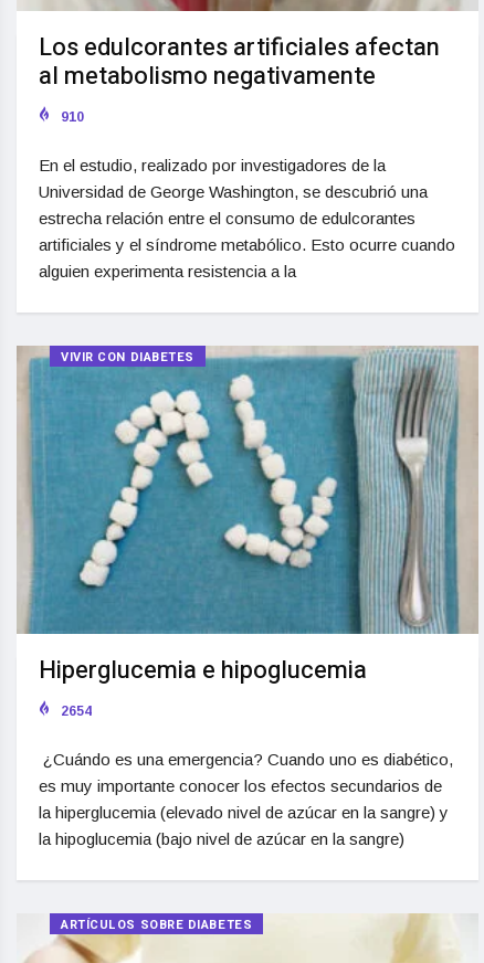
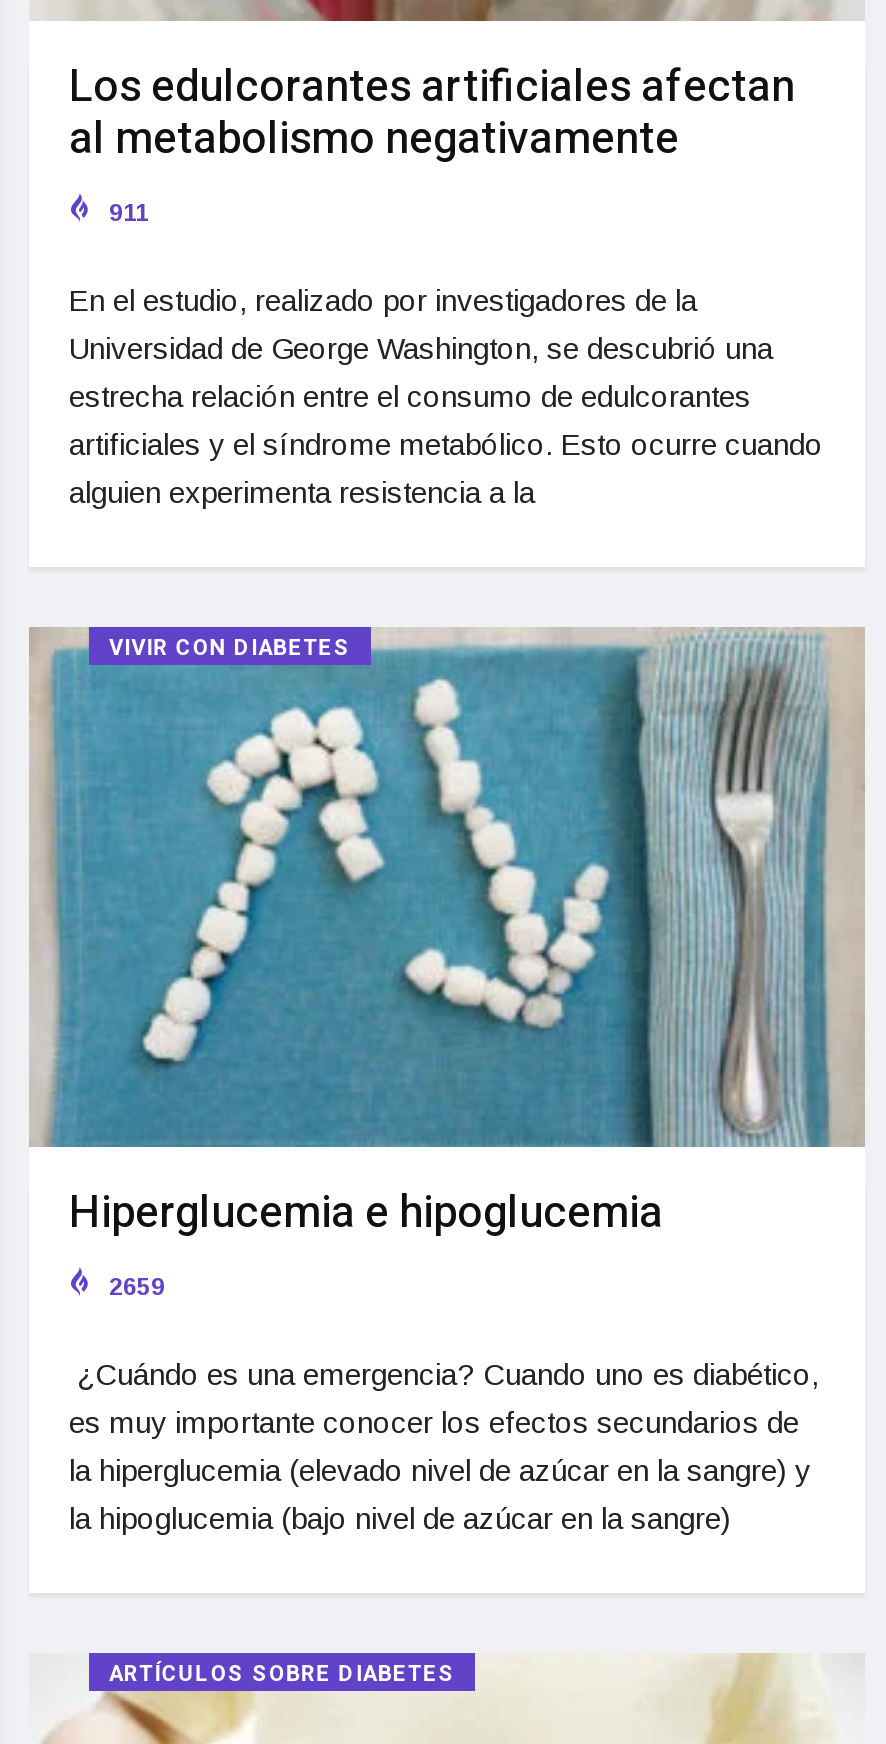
[57,110,84,125] 910 -> [103,198,149,226] 911
[57,703,92,719] 2654 -> [103,1274,165,1302] 2659

